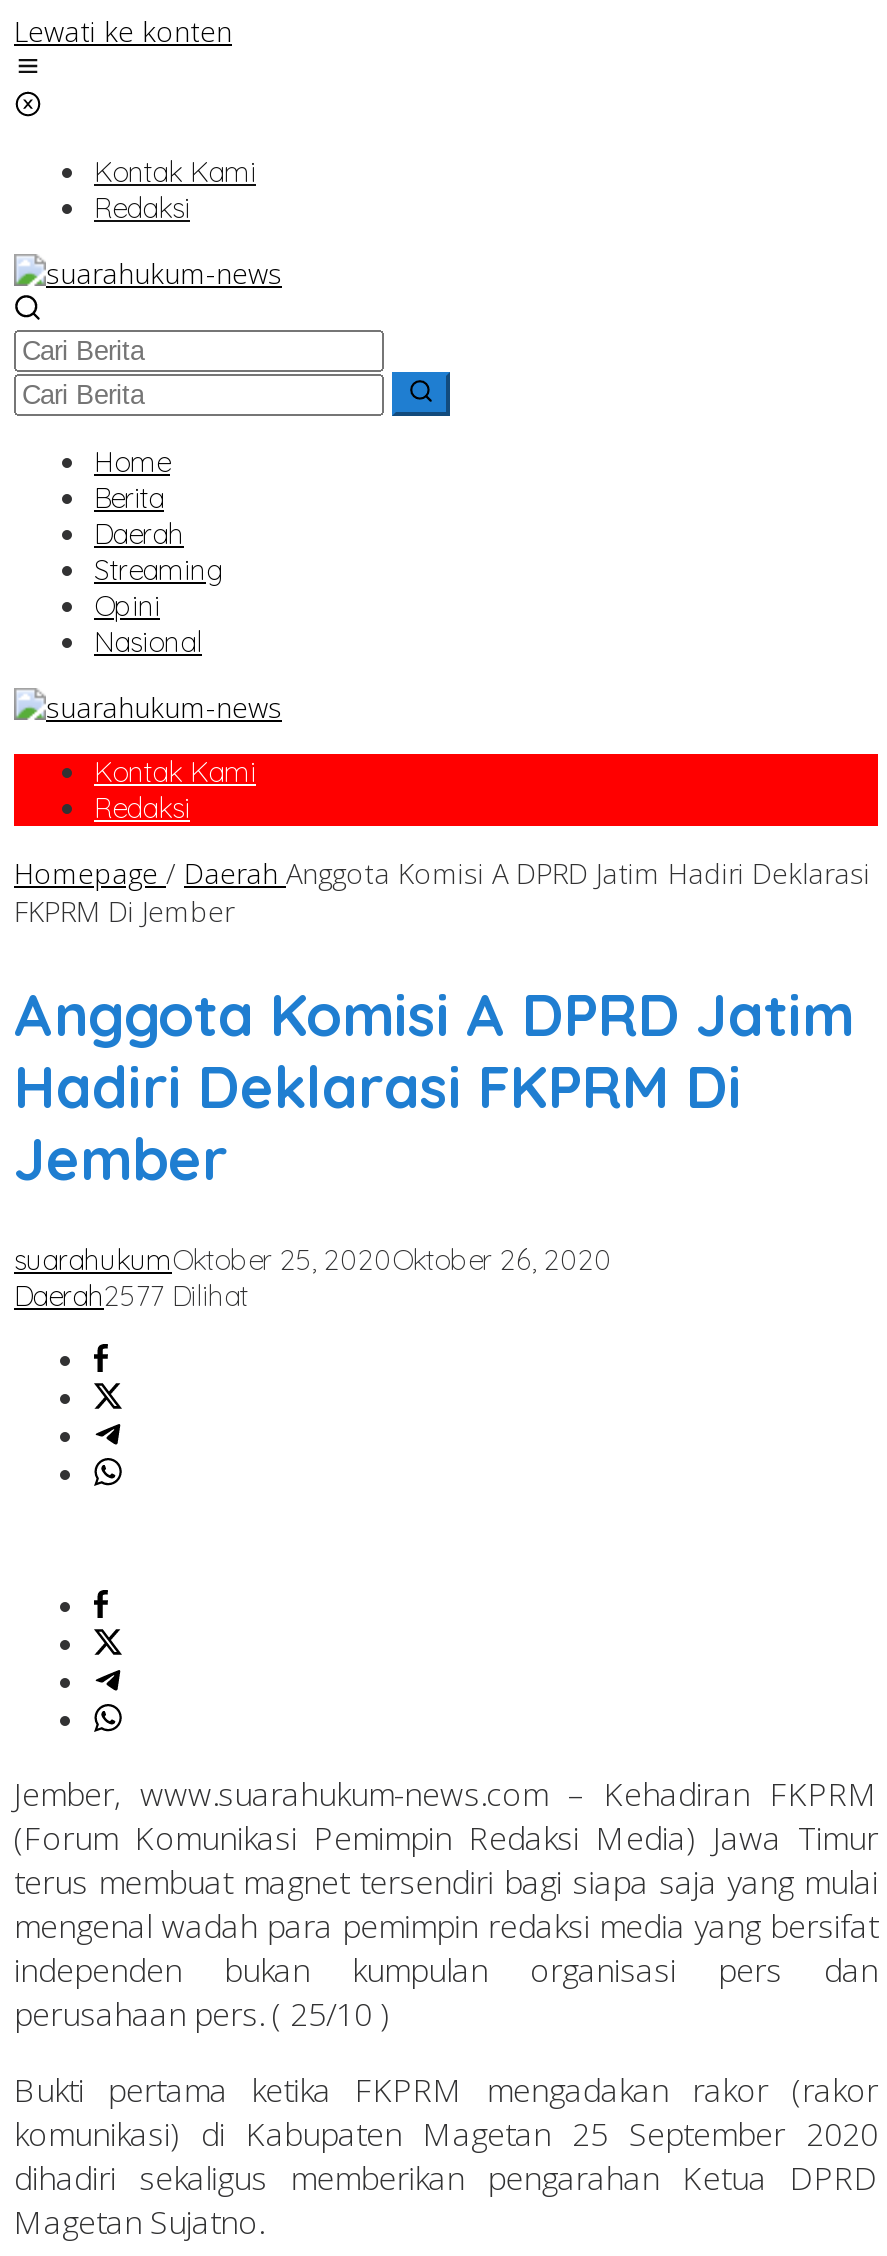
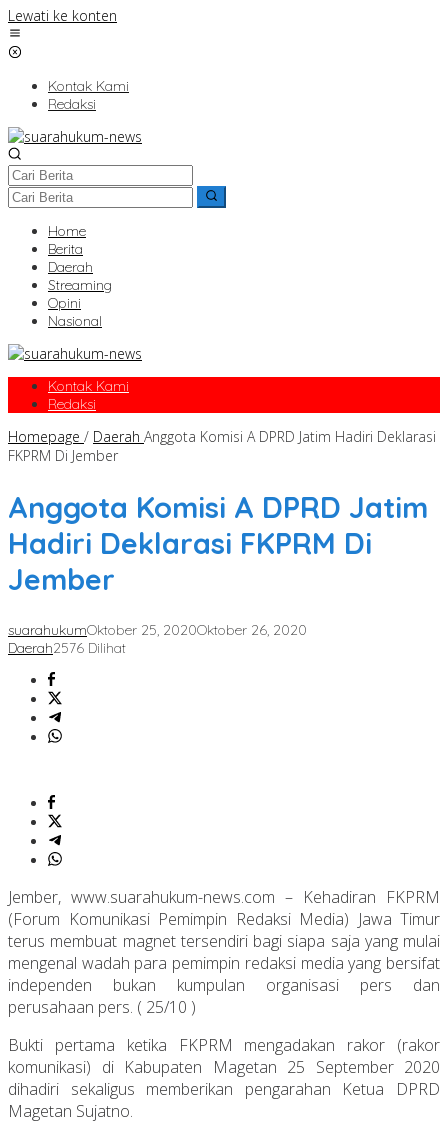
[14,1279,248,1315] Daerah2577 Dilihat -> [8,639,126,657] Daerah2576 Dilihat

